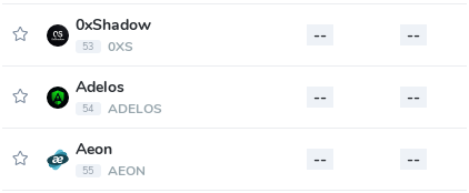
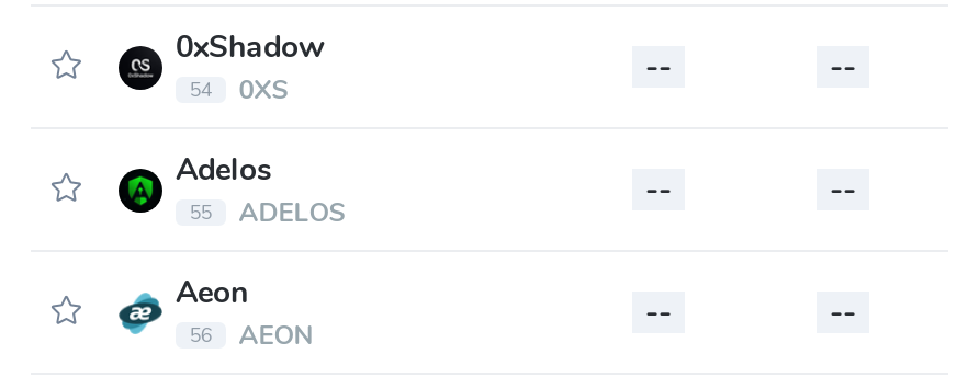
[83,38,133,55] 53 0XS -> [190,72,289,107] 54 0XS
[83,100,162,118] 54 ADELOS -> [190,195,346,230] 55 ADELOS
[83,162,145,180] 55 AEON -> [190,318,313,353] 56 AEON

